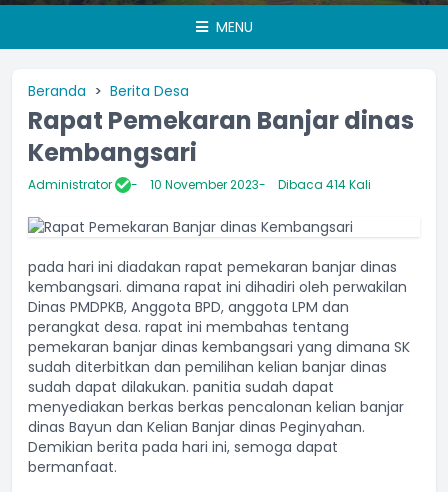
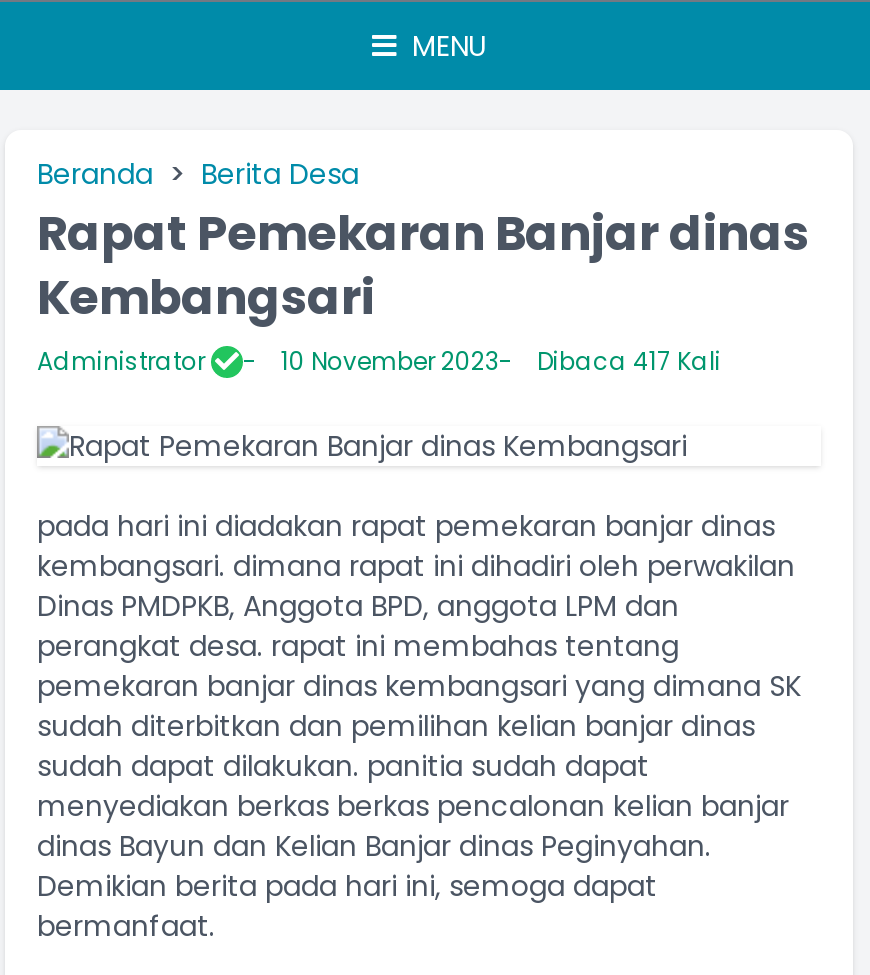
[150,176,371,193] 10 November 2023 Dibaca 414 Kali -> [281,344,721,378] 10 November 2023 Dibaca 417 Kali

